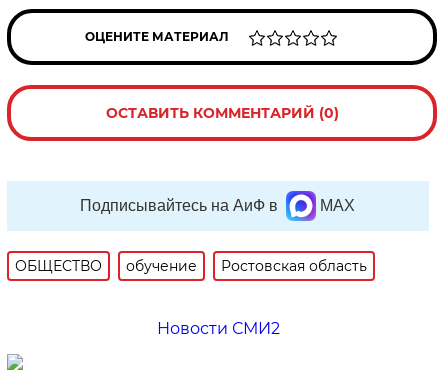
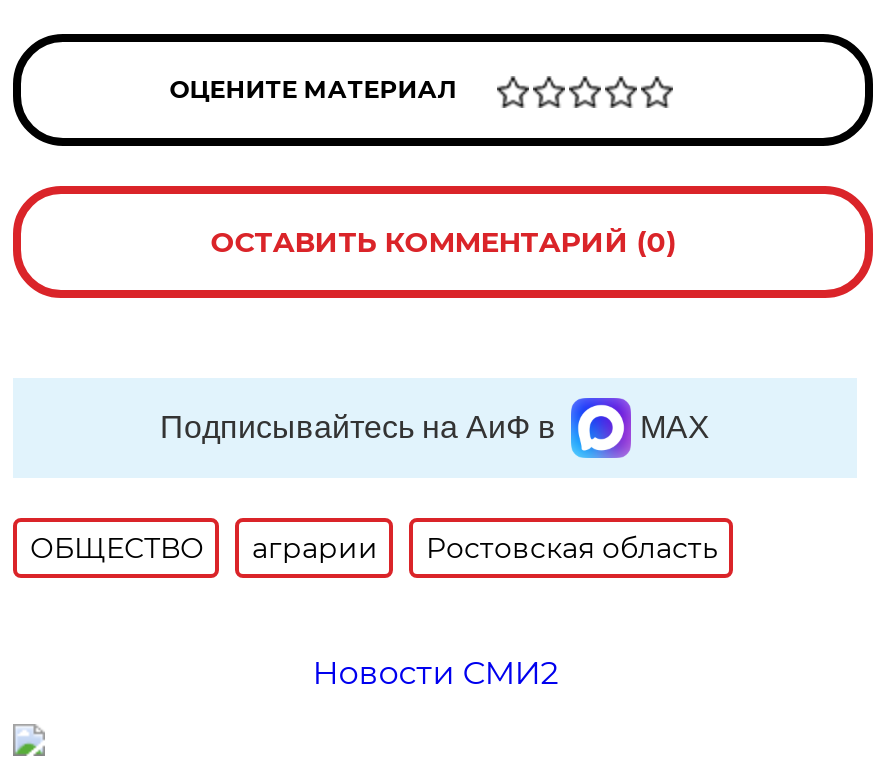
[126,257,197,275] обучение -> [252,530,378,566] аграрии

